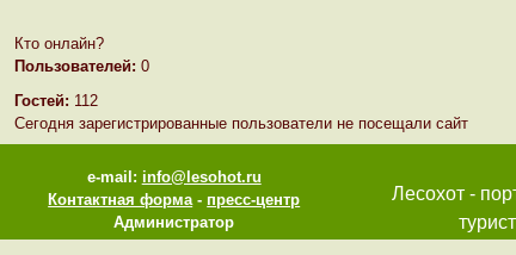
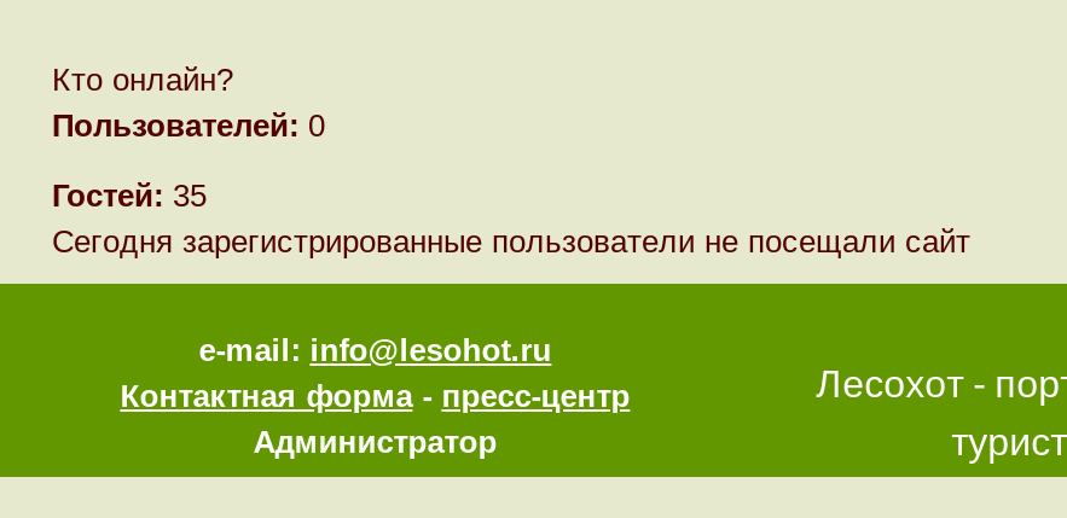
[14,92,98,110] Гостей: 112 -> [52,177,207,214] Гостей: 35

